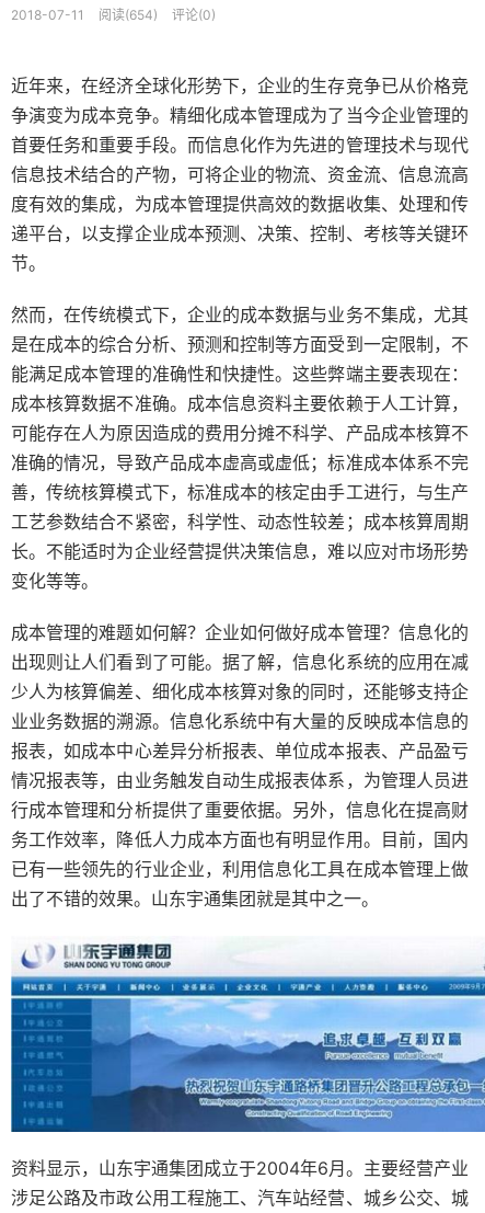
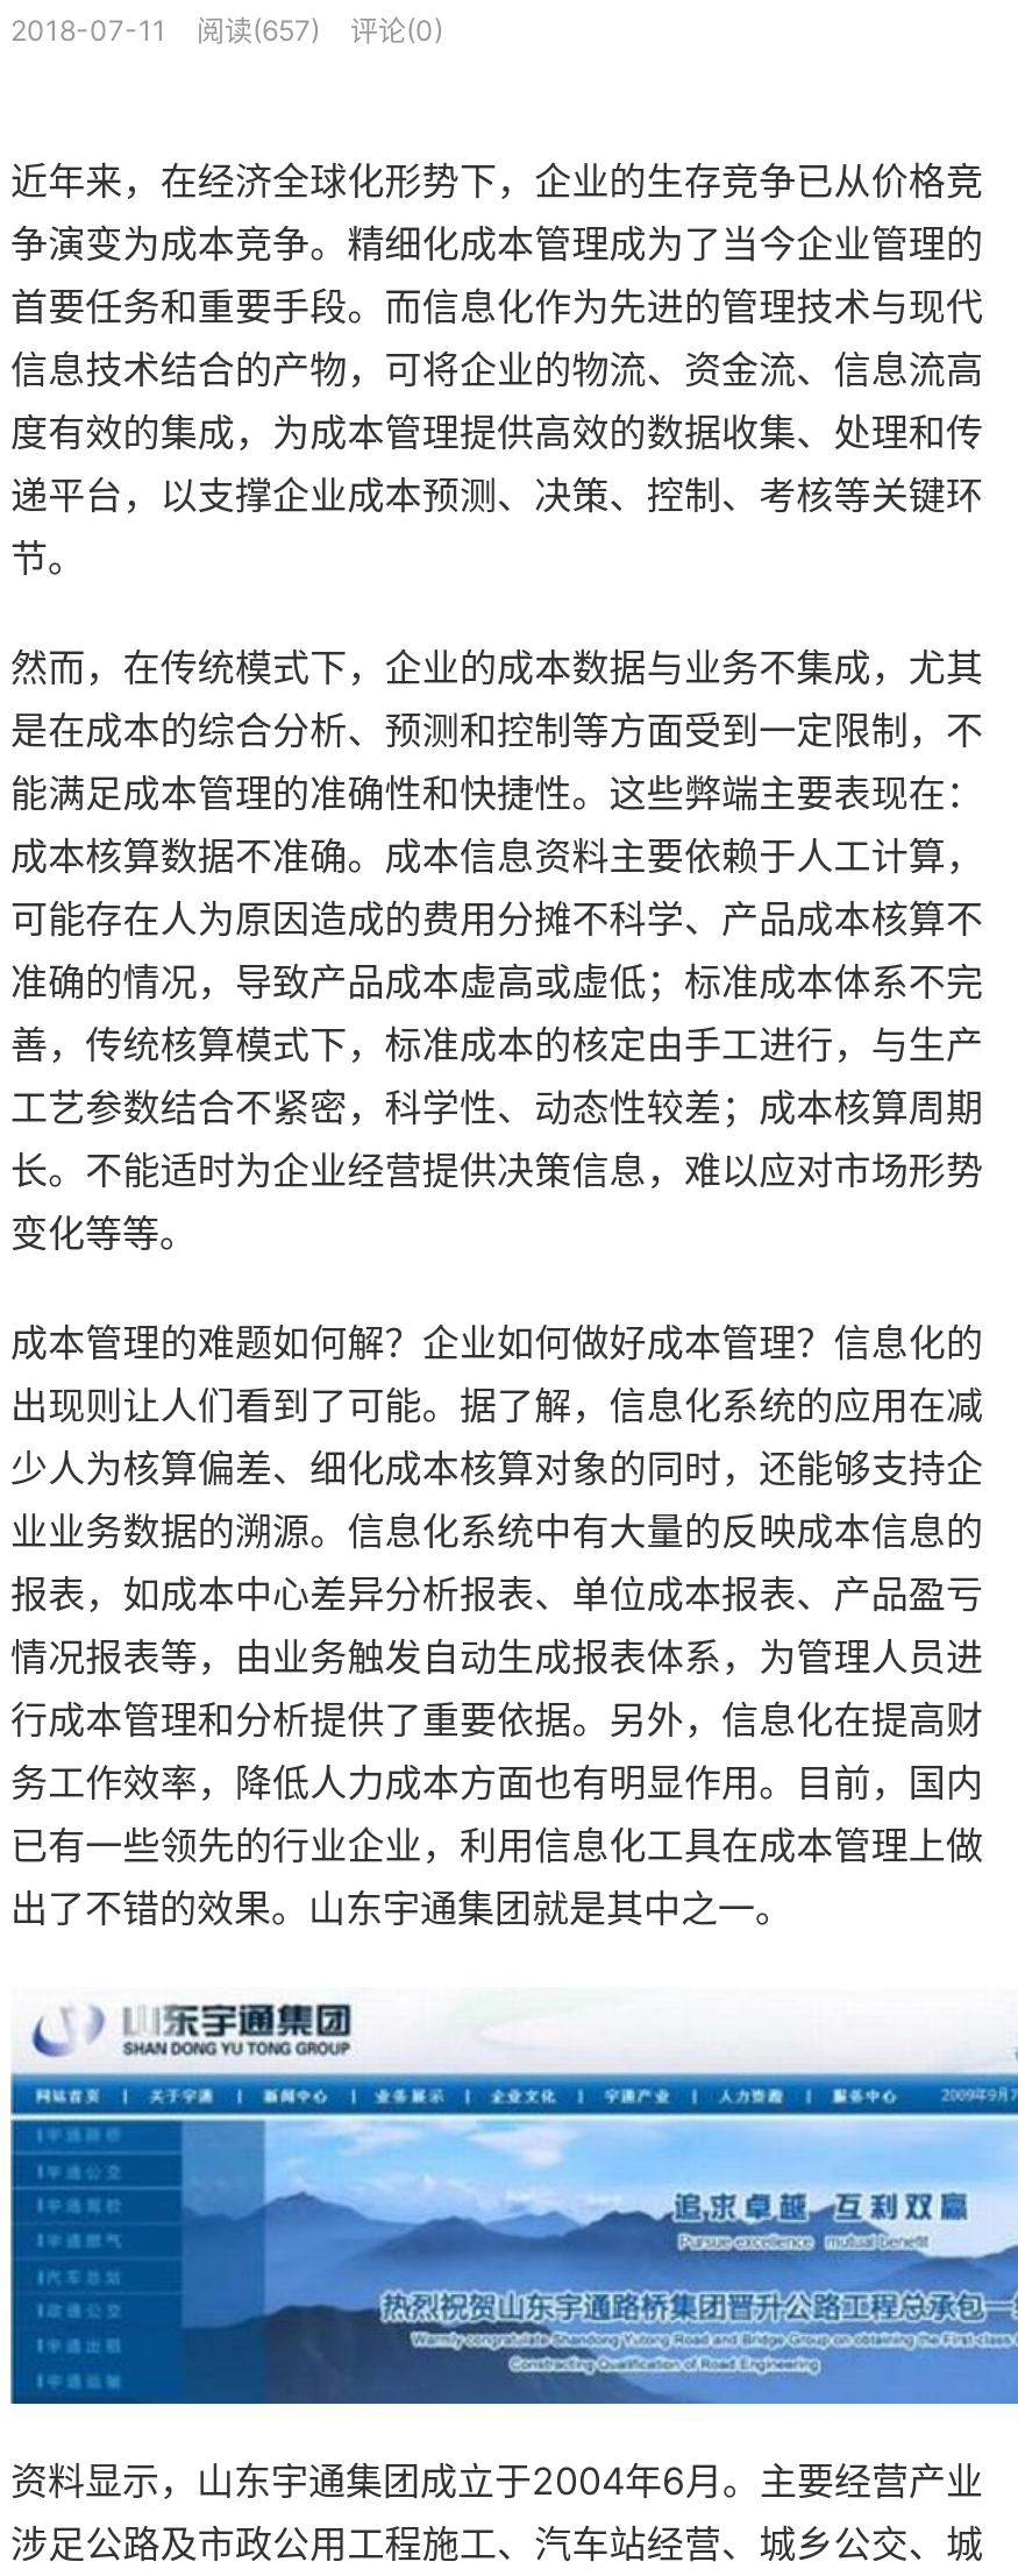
[11,7,216,23] 2018-07-11 阅读(654) 评论(0) -> [10,13,443,48] 2018-07-11 阅读(657) 评论(0)

